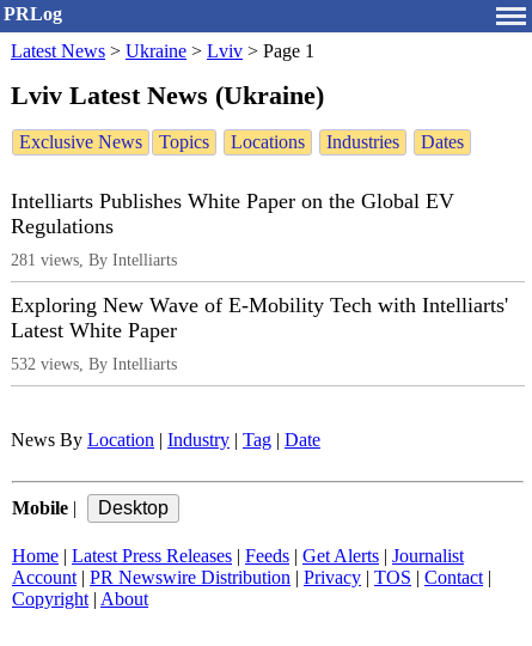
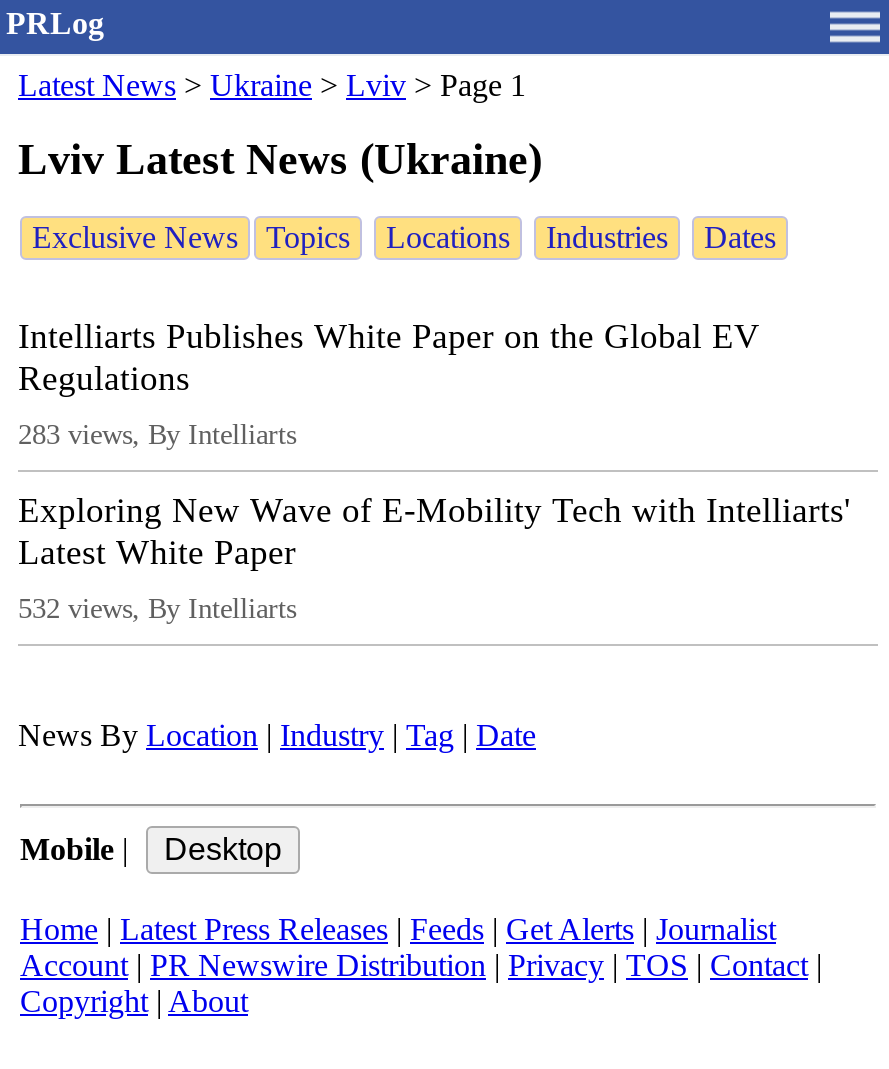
[11,251,177,270] 281 views, By Intelliarts -> [18,419,296,451] 283 views, By Intelliarts

